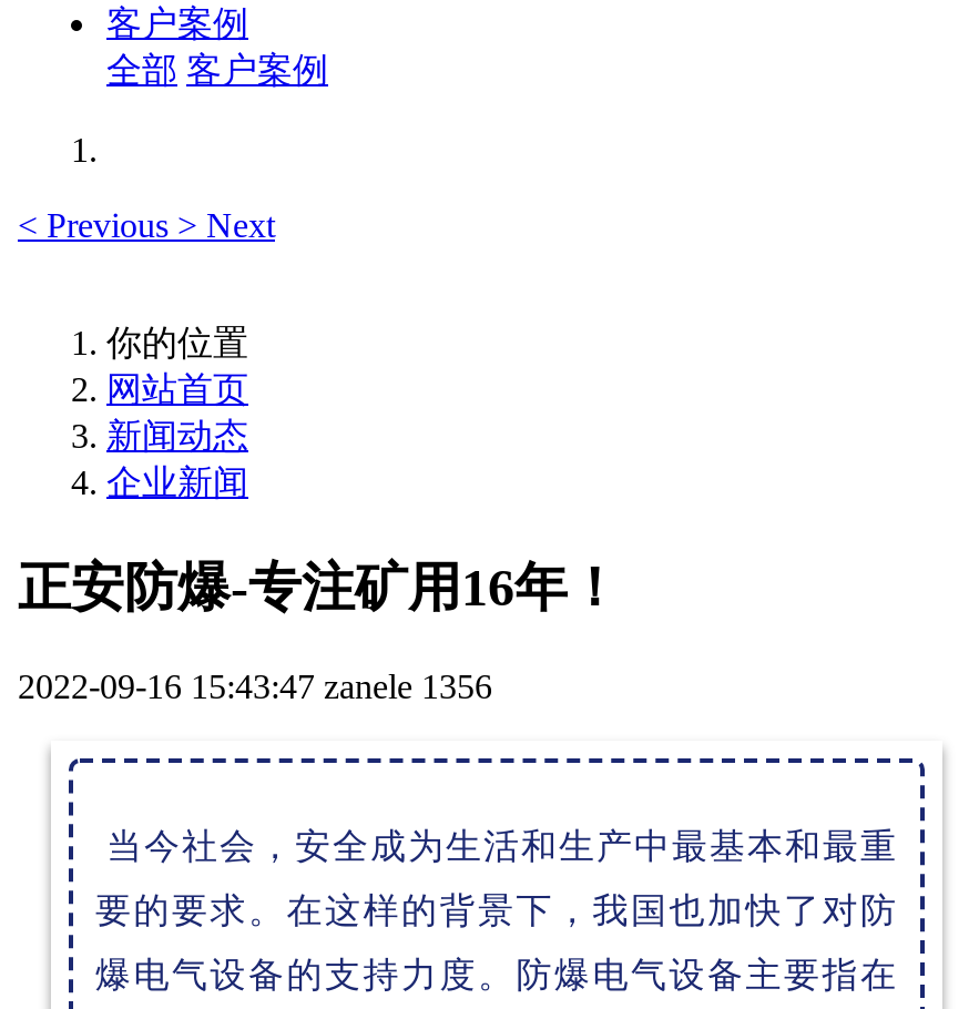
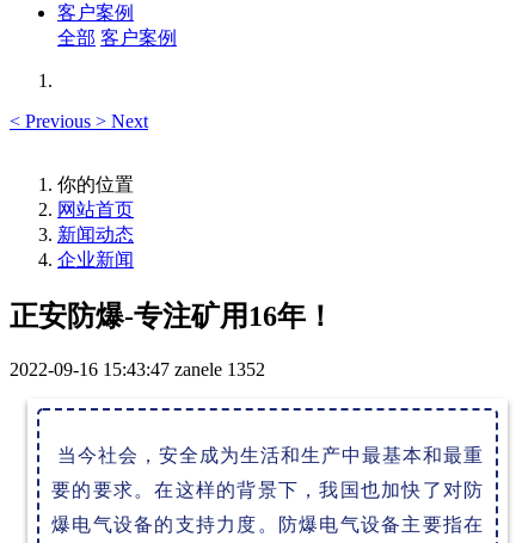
[18,667,492,705] 2022-09-16 15:43:47 zanele 1356 -> [10,359,265,379] 2022-09-16 15:43:47 zanele 1352

